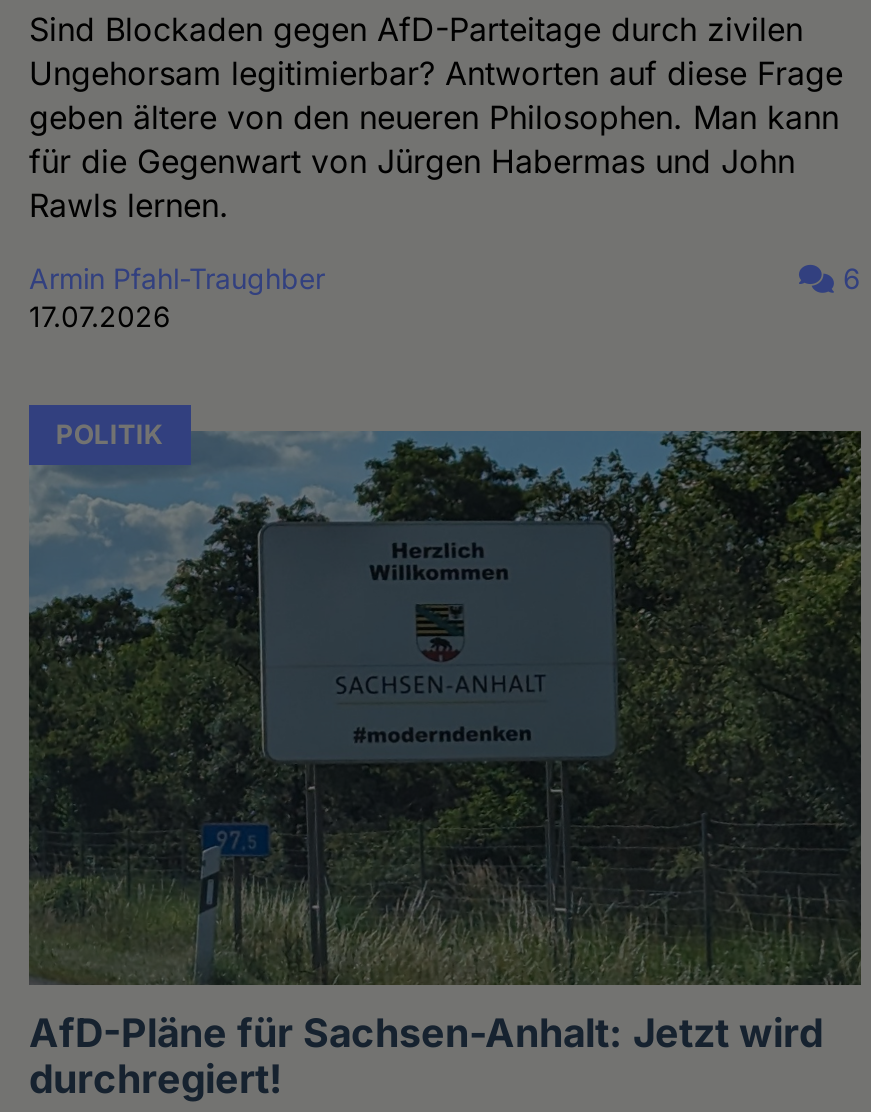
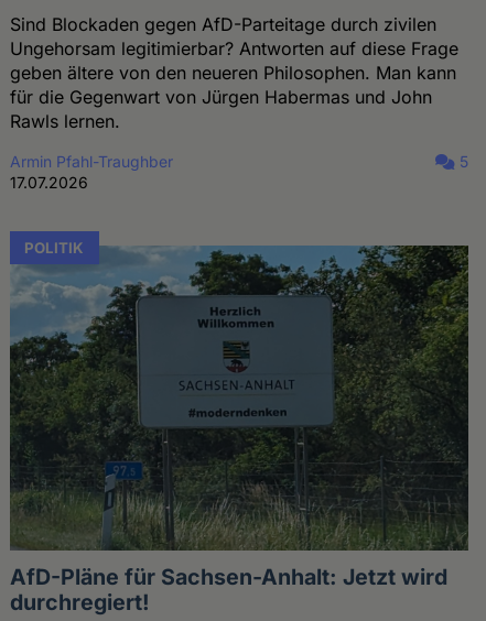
[843,261,861,295] 6 -> [460,152,468,171] 5

